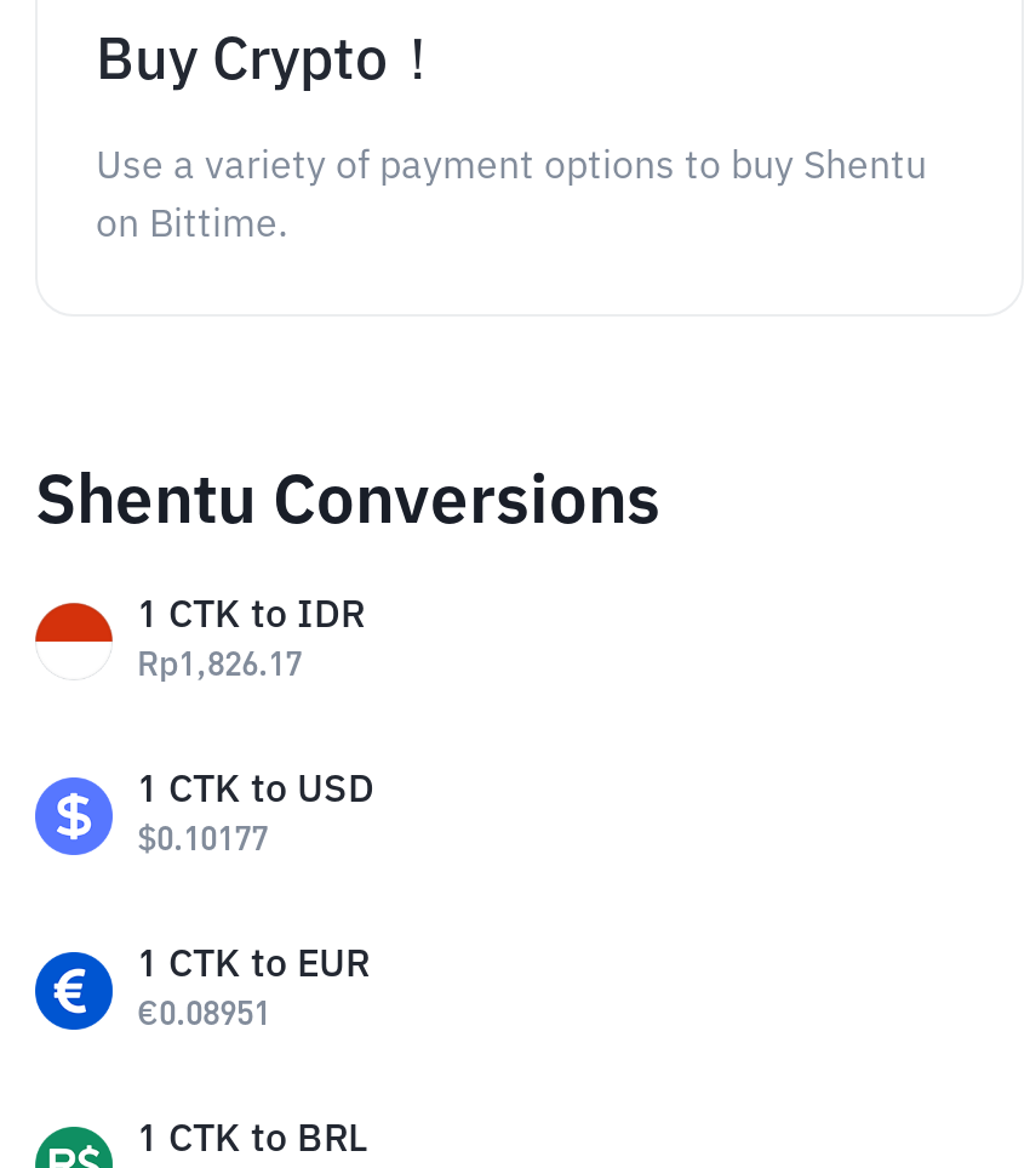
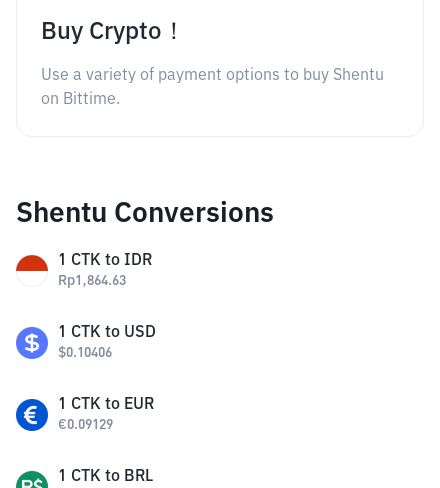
[137,649,302,683] Rp1,826.17 -> [58,274,126,288] Rp1,864.63
[137,824,268,858] $0.10177 -> [58,346,112,360] $0.10406
[137,998,270,1032] €0.08951 -> [58,418,113,432] €0.09129

